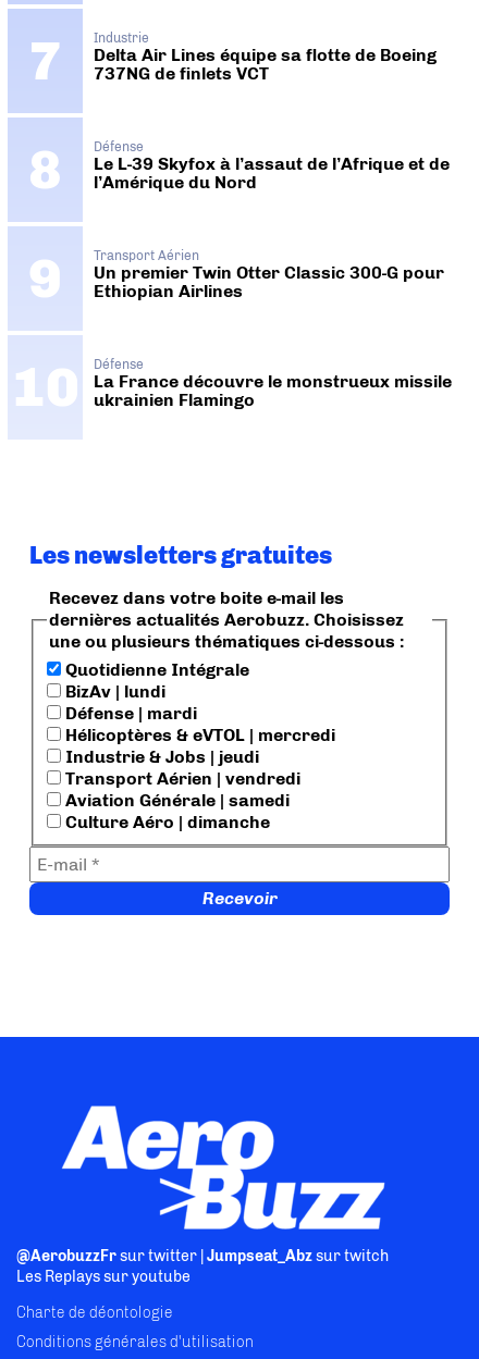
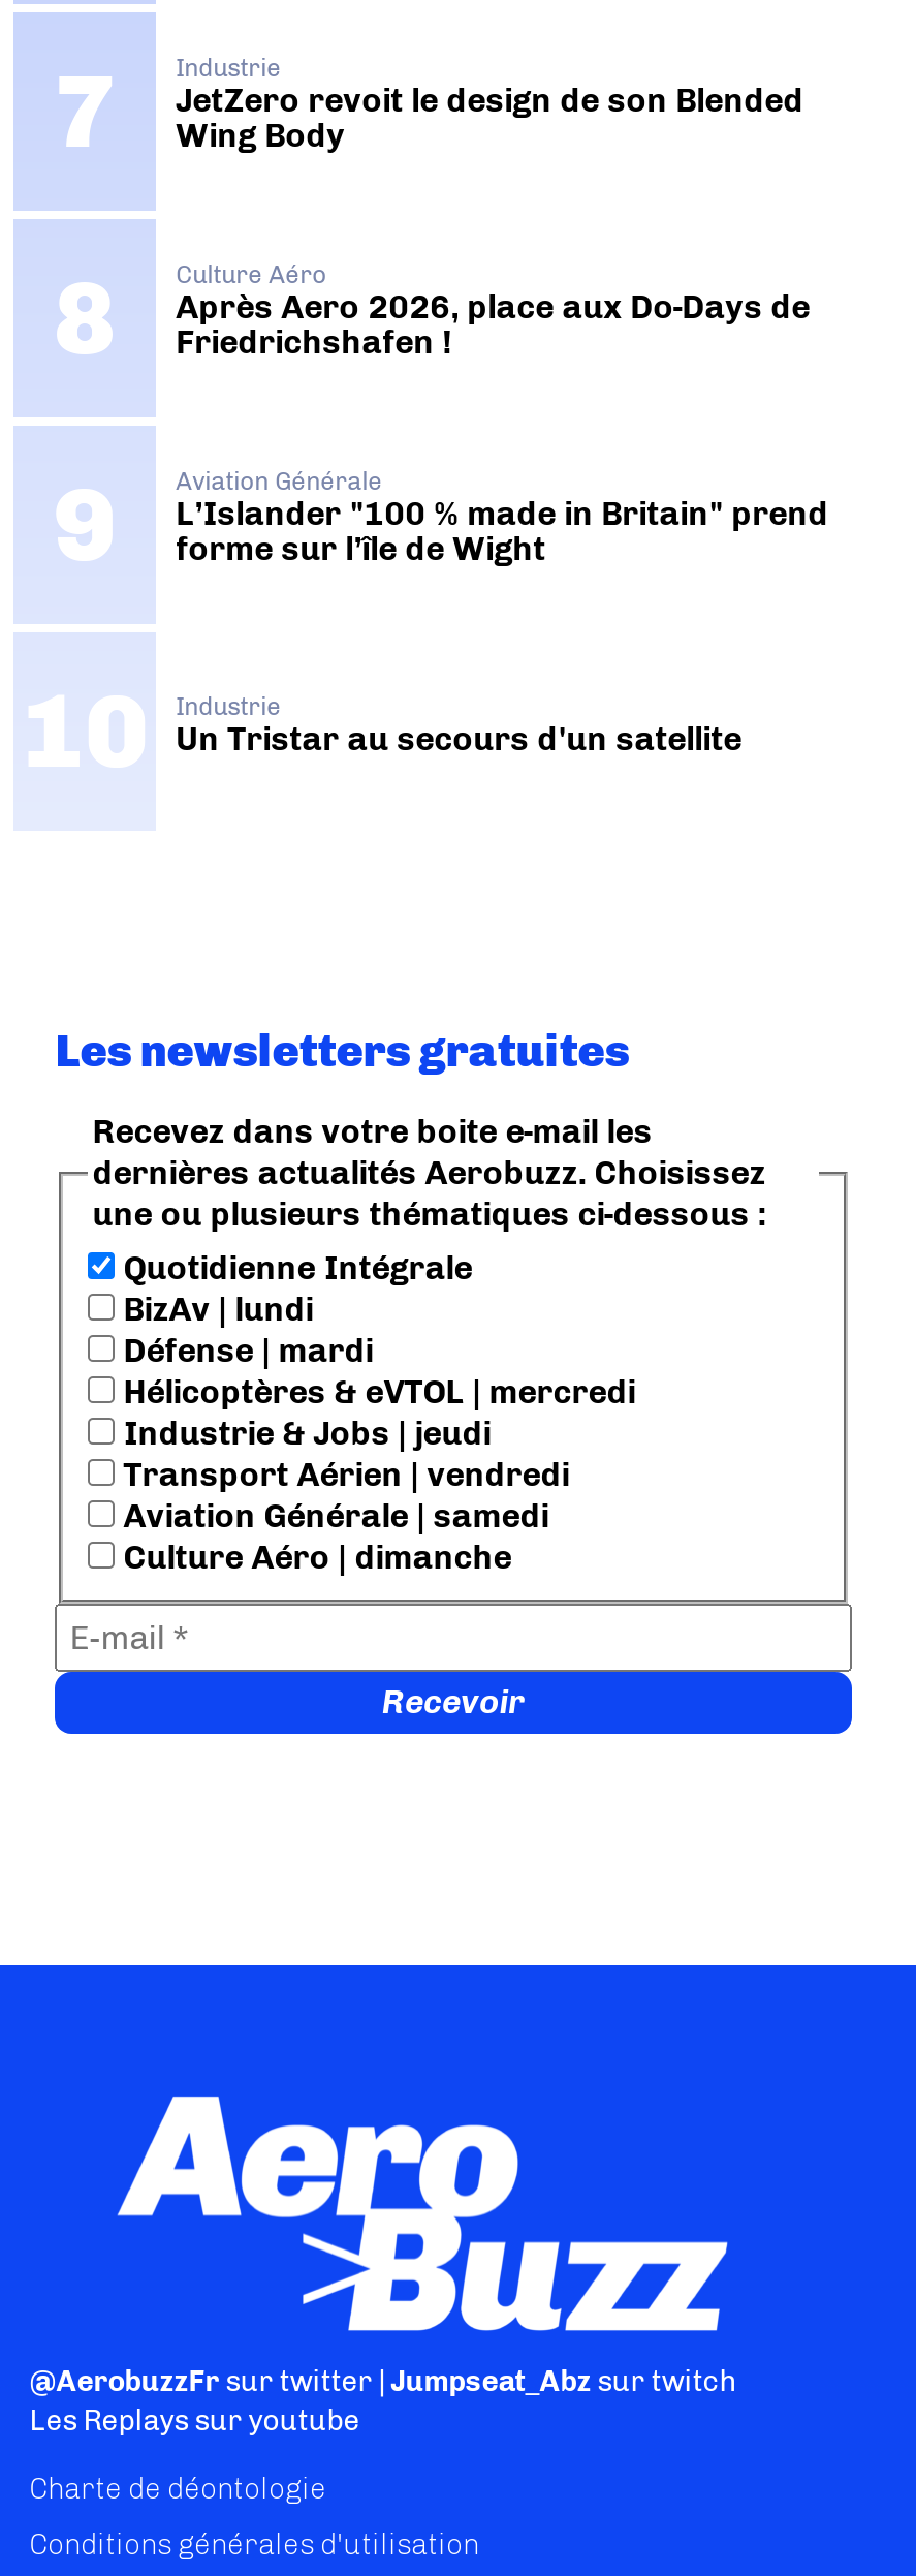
[93,45,436,84] Delta Air Lines équipe sa flotte de Boeing | 737NG de finlets VCT -> [176,81,804,156] JetZero revoit le design de son Blended | Wing Body
[93,140,449,193] Défense | Le L-39 Skyfox à l’assaut de l’Afrique et de | l’Amérique du Nord -> [176,261,810,362] Culture Aéro | Après Aero 2026, place aux Do-Days de | Friedrichshafen !
[93,248,444,302] Transport Aérien | Un premier Twin Otter Classic 300-G pour | Ethiopian Airlines -> [176,468,828,569] Aviation Générale | L’Islander "100 % made in Britain" prend | forme sur l’île de Wight
[93,357,451,411] Défense | La France découvre le monstrueux missile | ukrainien Flamingo -> [176,692,742,758] Industrie | Un Tristar au secours d'un satellite

